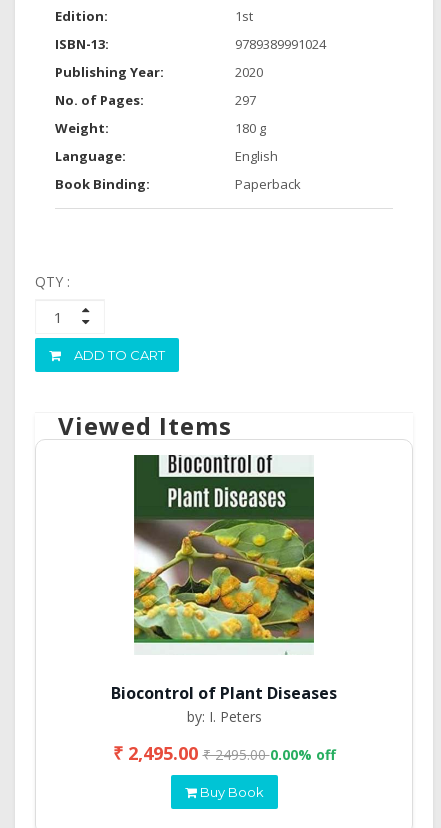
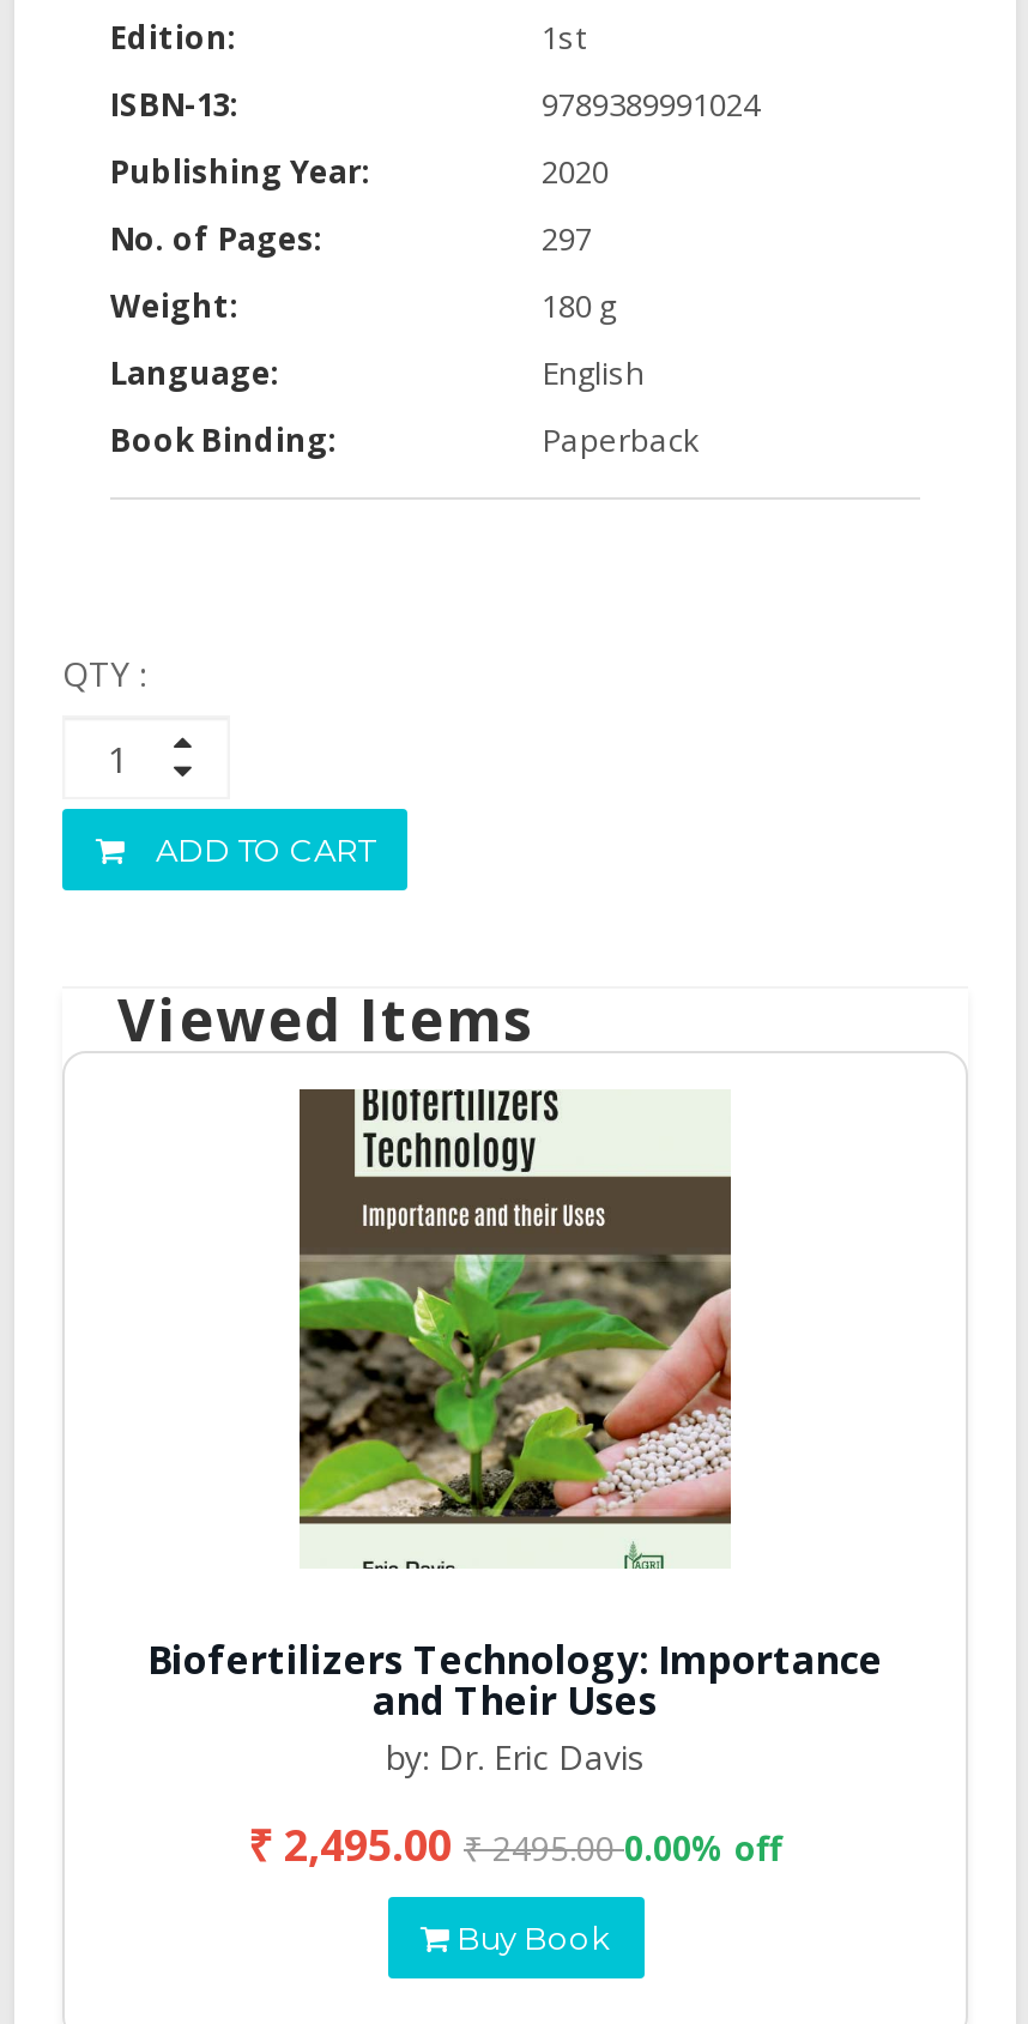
[111,454,337,726] [image] | Biocontrol of Plant Diseases | by: I. Peters -> [147,1087,883,1780] [image] | Biofertilizers Technology: Importance | and Their Uses | by: Dr. Eric Davis

